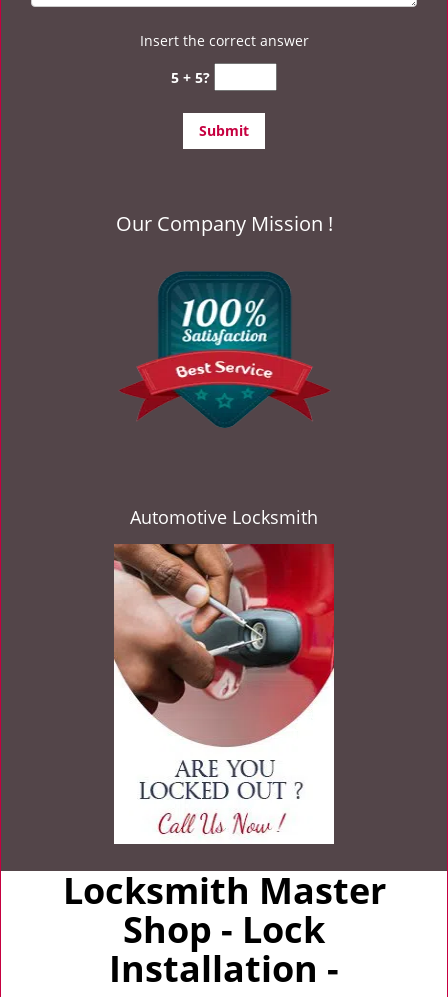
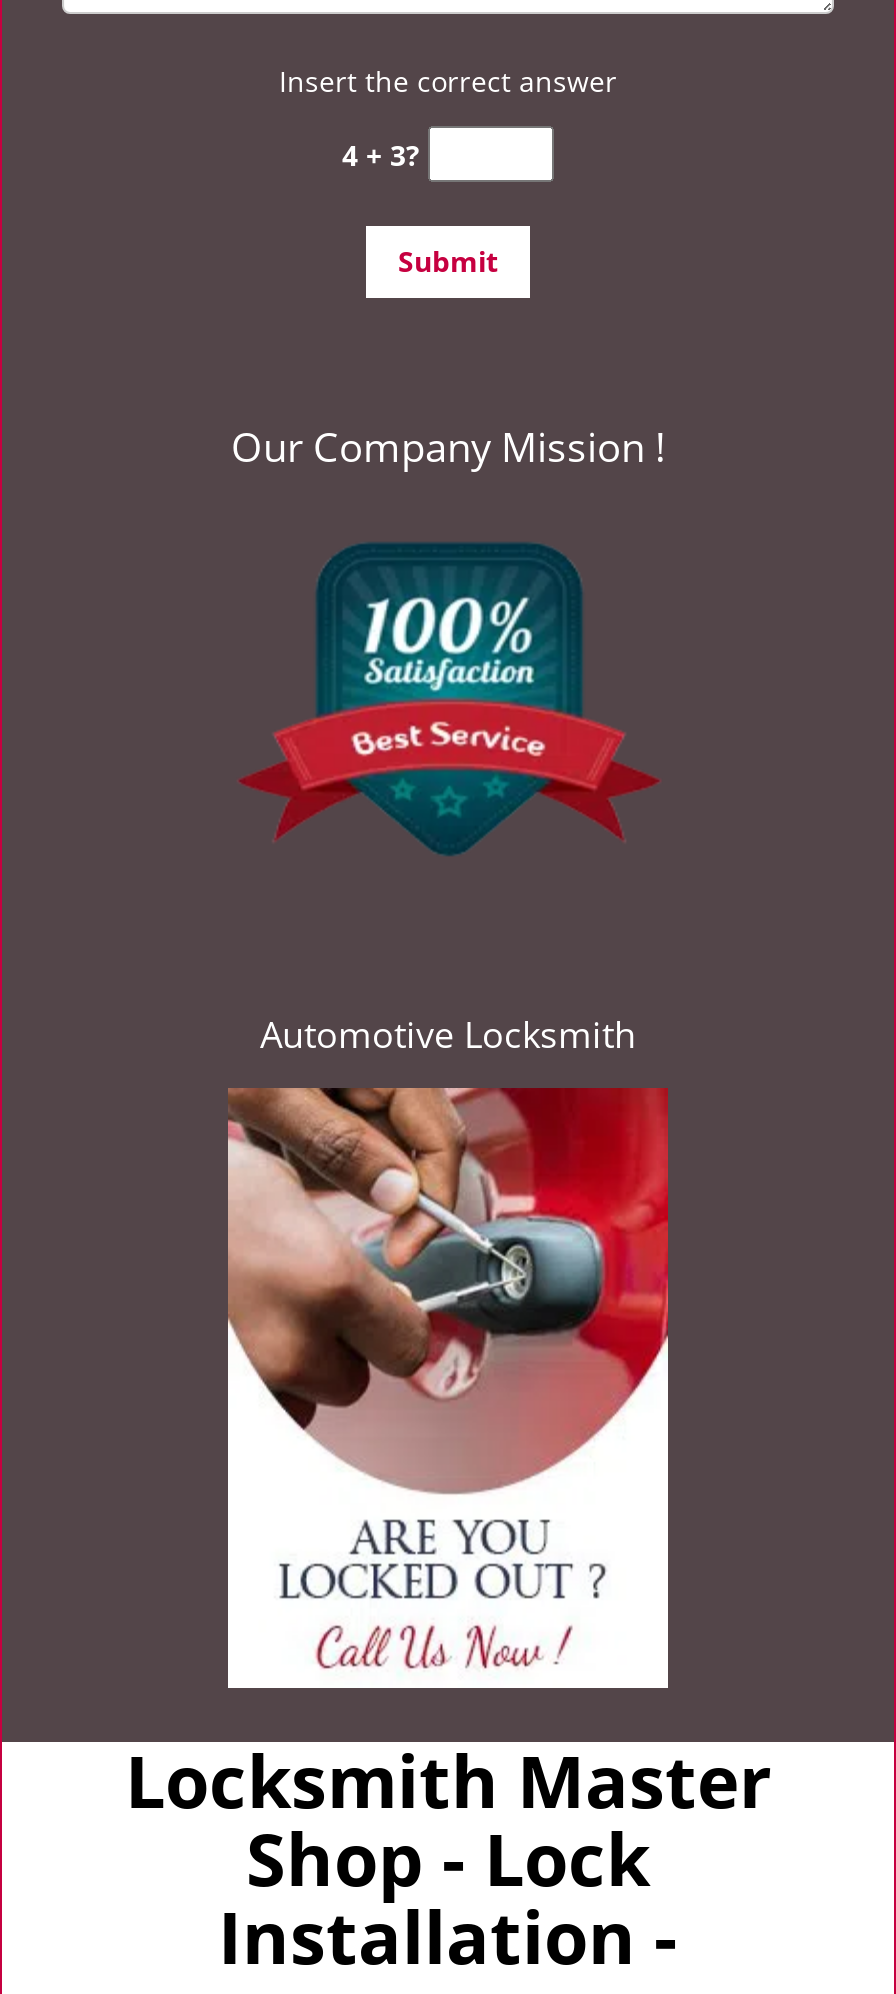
[171,68,210,87] 5 + 5? -> [342,136,420,174] 4 + 3?

